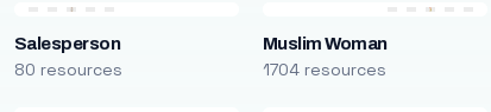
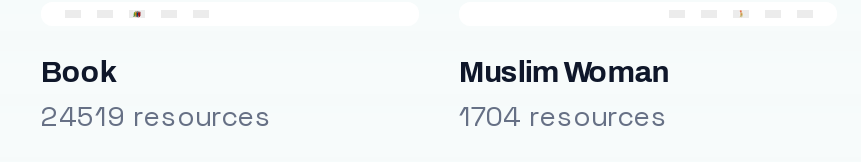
[14,34,122,80] Salesperson | 80 resources -> [41,56,271,134] Book | 24519 resources

